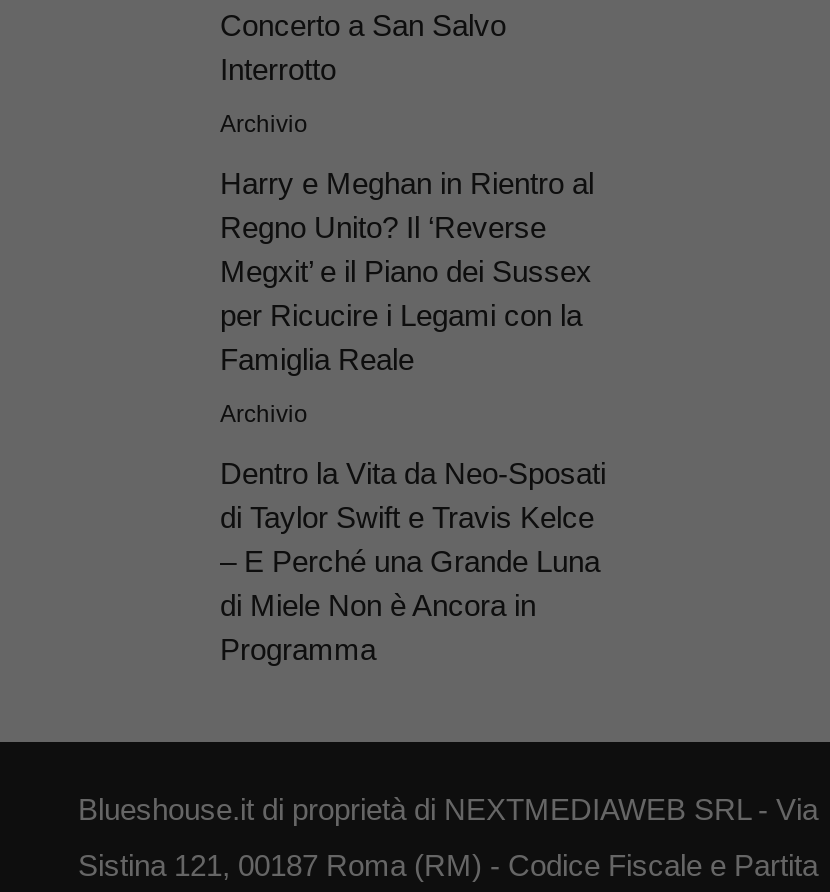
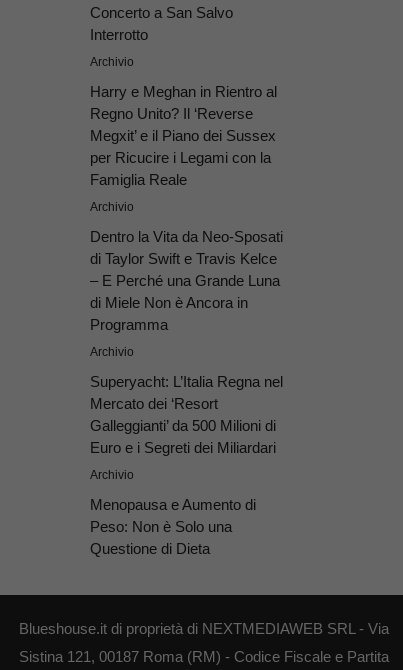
none -> [90,345,283,557] Archivio | Superyacht: L’Italia Regna nel | Mercato dei ‘Resort | Galleggianti’ da 500 Milioni di | Euro e i Segreti dei Miliardari | Archivio | Menopausa e Aumento di | Peso: Non è Solo una | Questione di Dieta

